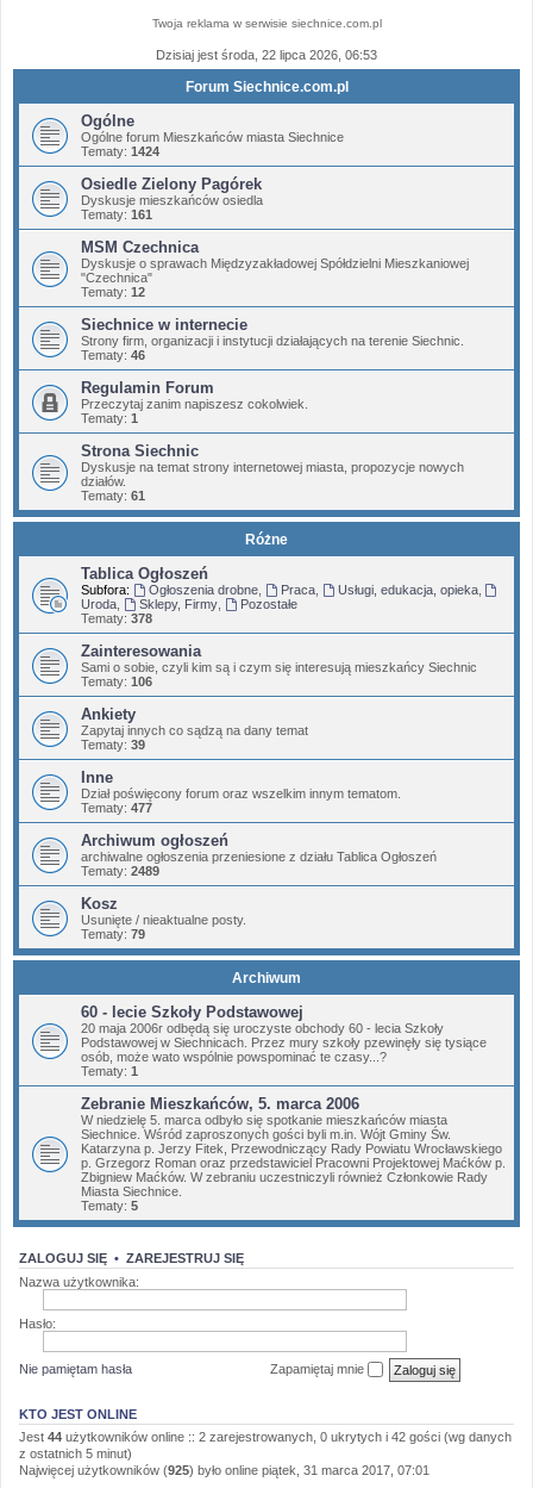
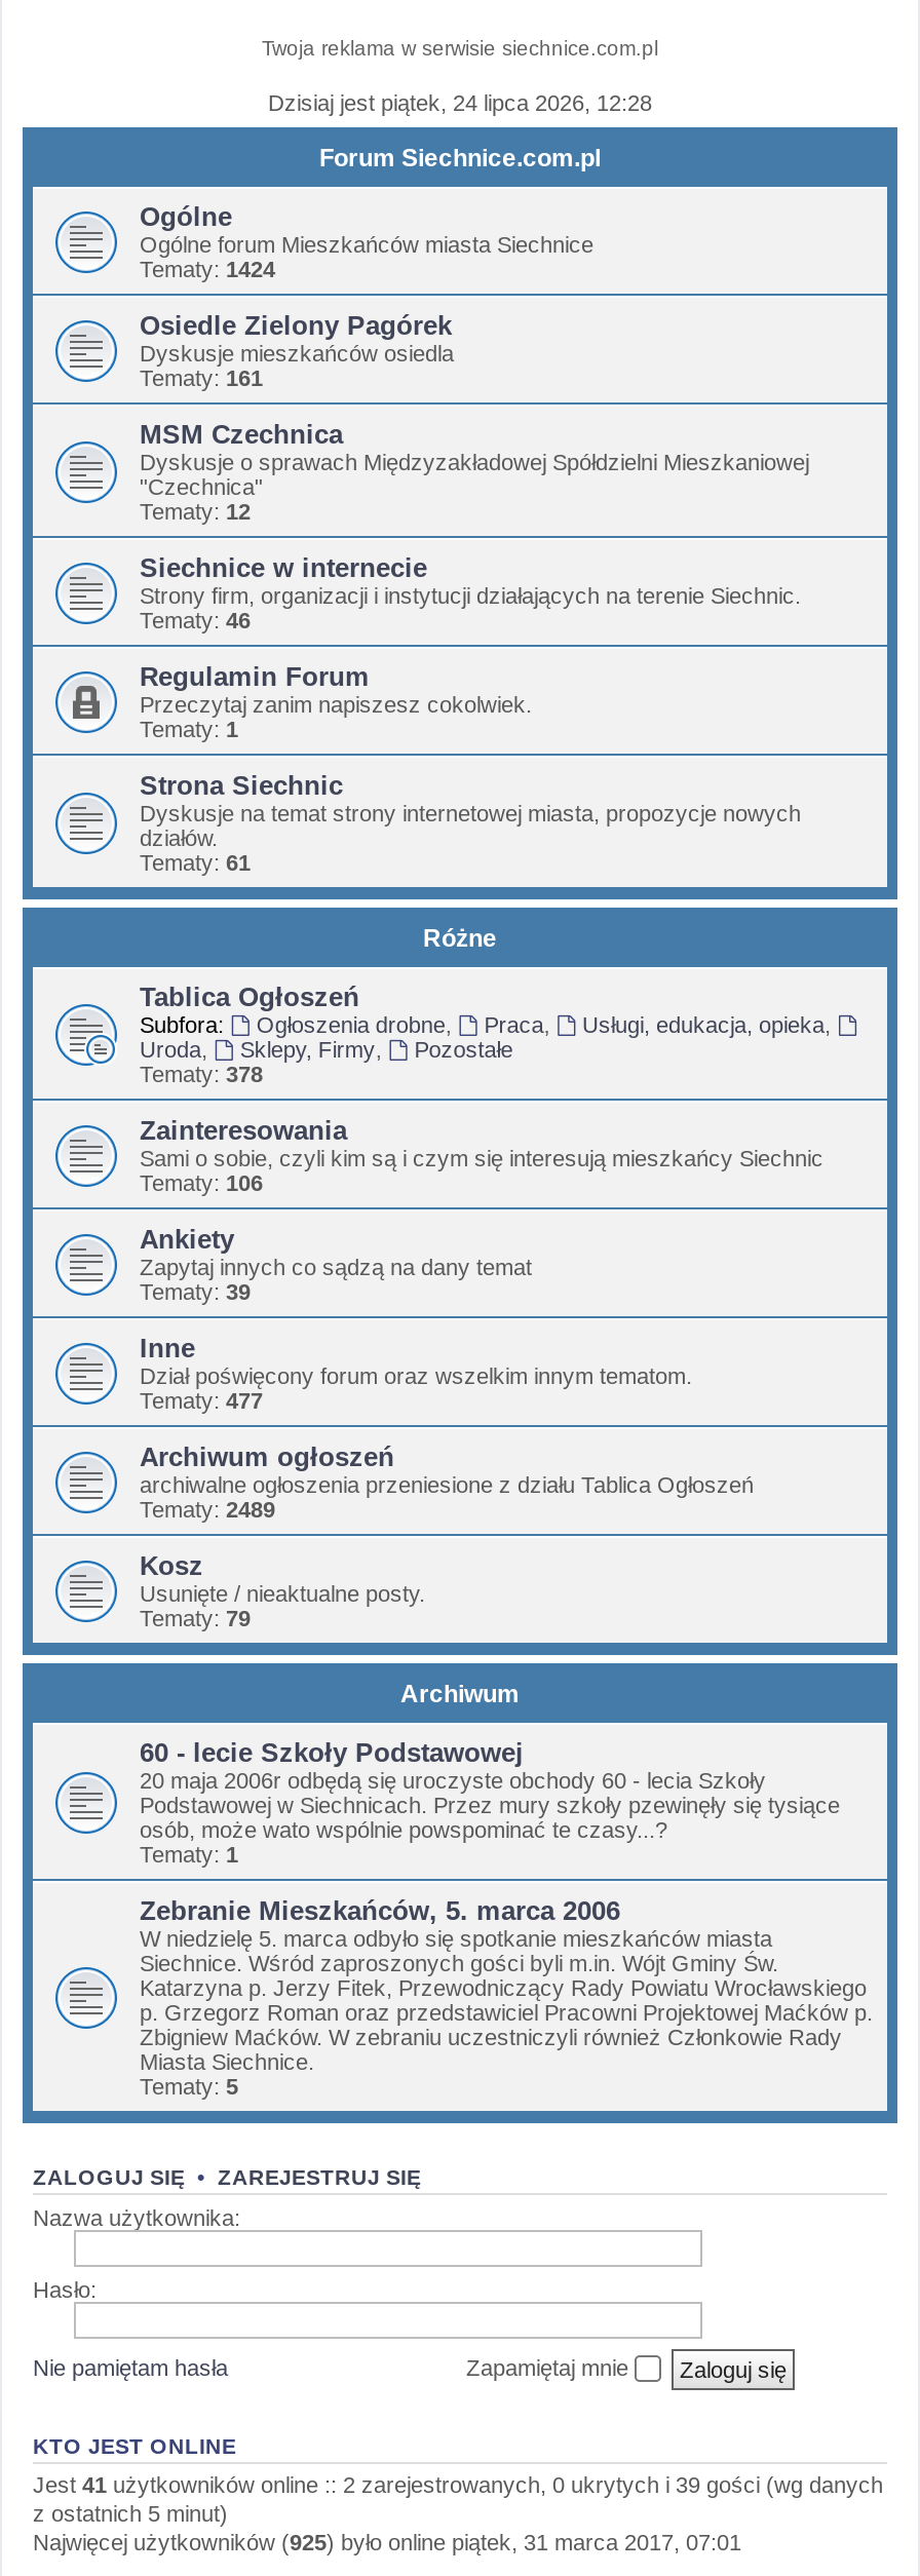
[156,47,377,62] Dzisiaj jest środa, 22 lipca 2026, 06:53 -> [268,90,652,115] Dzisiaj jest piątek, 24 lipca 2026, 12:28
[19,1430,512,1444] Jest 44 użytkowników online :: 2 zarejestrowanych, 0 ukrytych i 42 gości (wg danych -> [33,2473,883,2498] Jest 41 użytkowników online :: 2 zarejestrowanych, 0 ukrytych i 39 gości (wg danych

